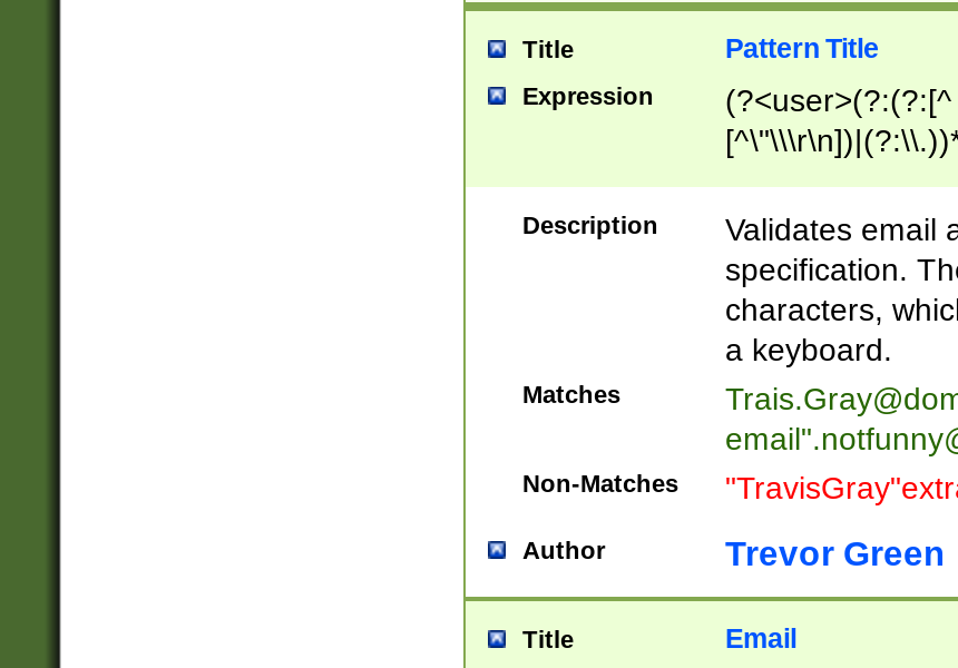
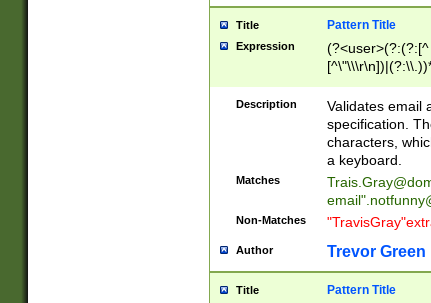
[725,624,796,655] Email -> [326,283,395,297] Pattern Title

